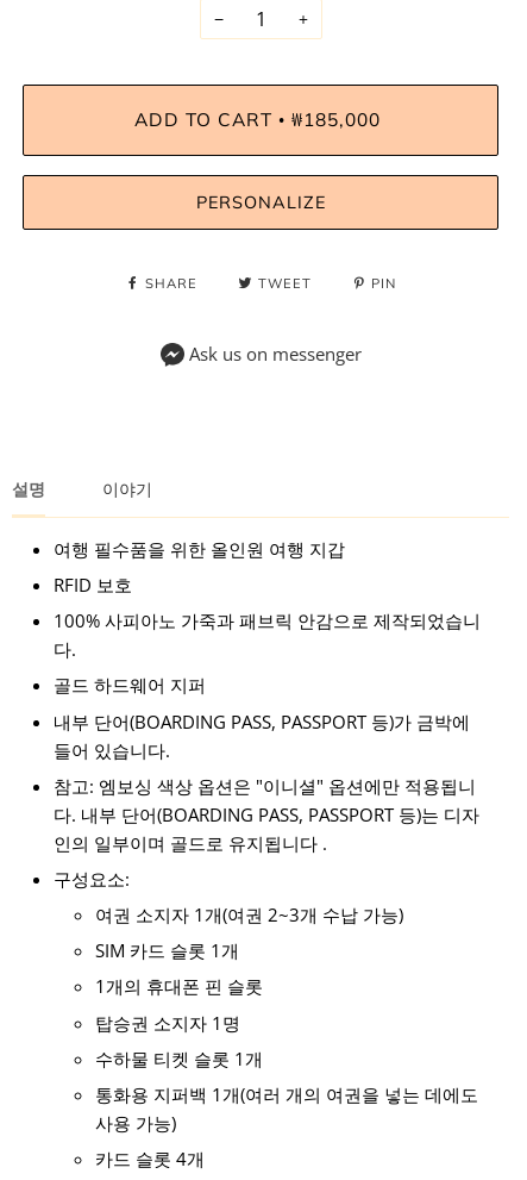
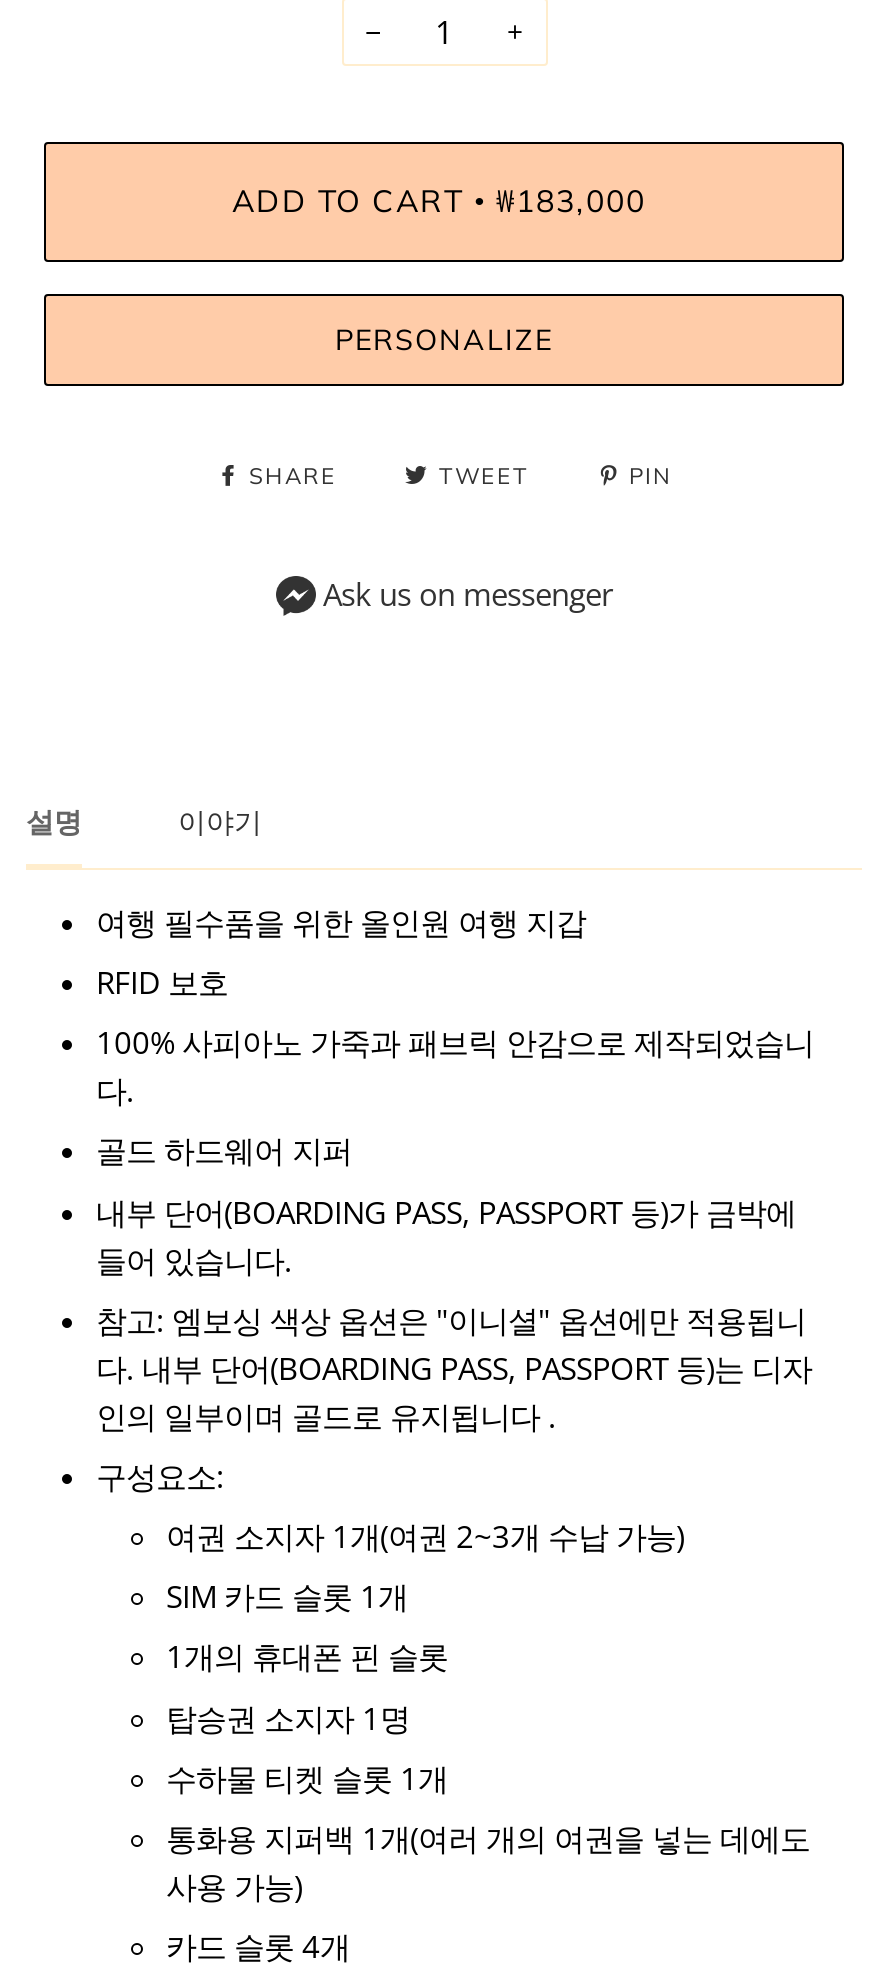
[134,108,381,131] ADD TO CART • ₩185,000 -> [232,182,646,220] ADD TO CART • ₩183,000

